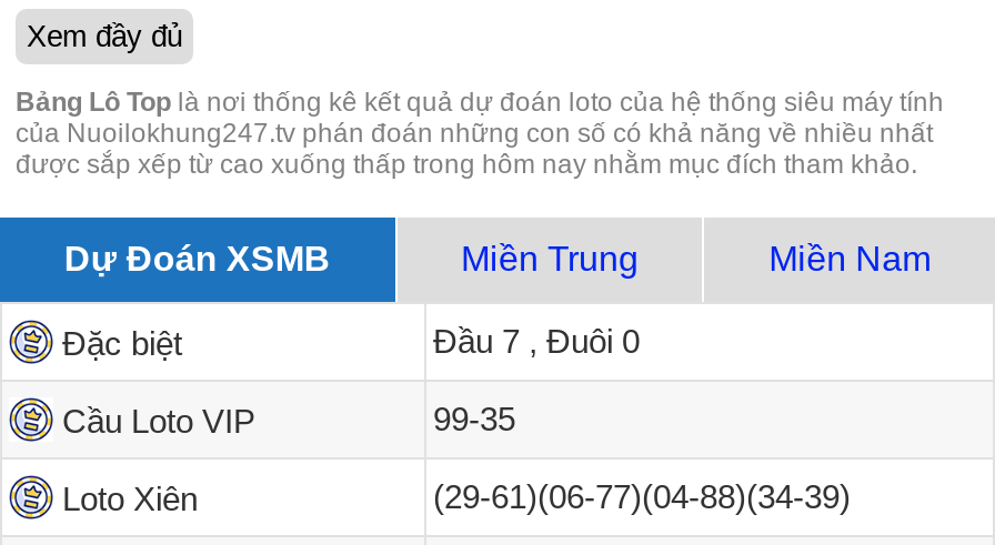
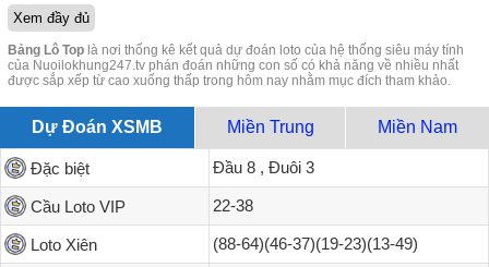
[433,322,640,360] Đầu 7 , Đuôi 0 -> [213,158,314,177] Đầu 8 , Đuôi 3
[433,400,515,437] 99-35 -> [213,196,253,215] 22-38
[433,477,851,515] (29-61)(06-77)(04-88)(34-39) -> [213,234,418,253] (88-64)(46-37)(19-23)(13-49)

